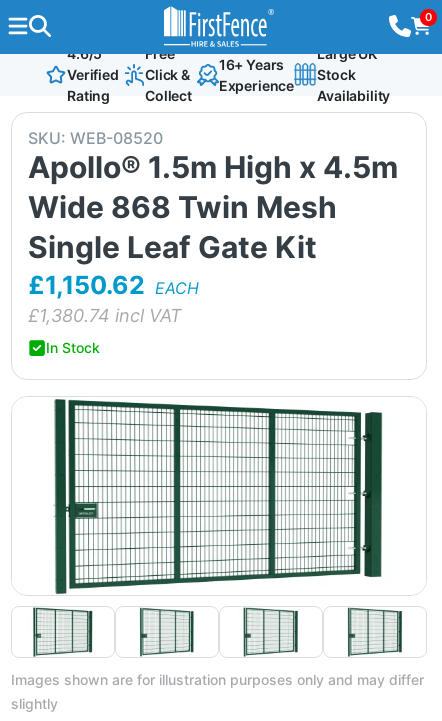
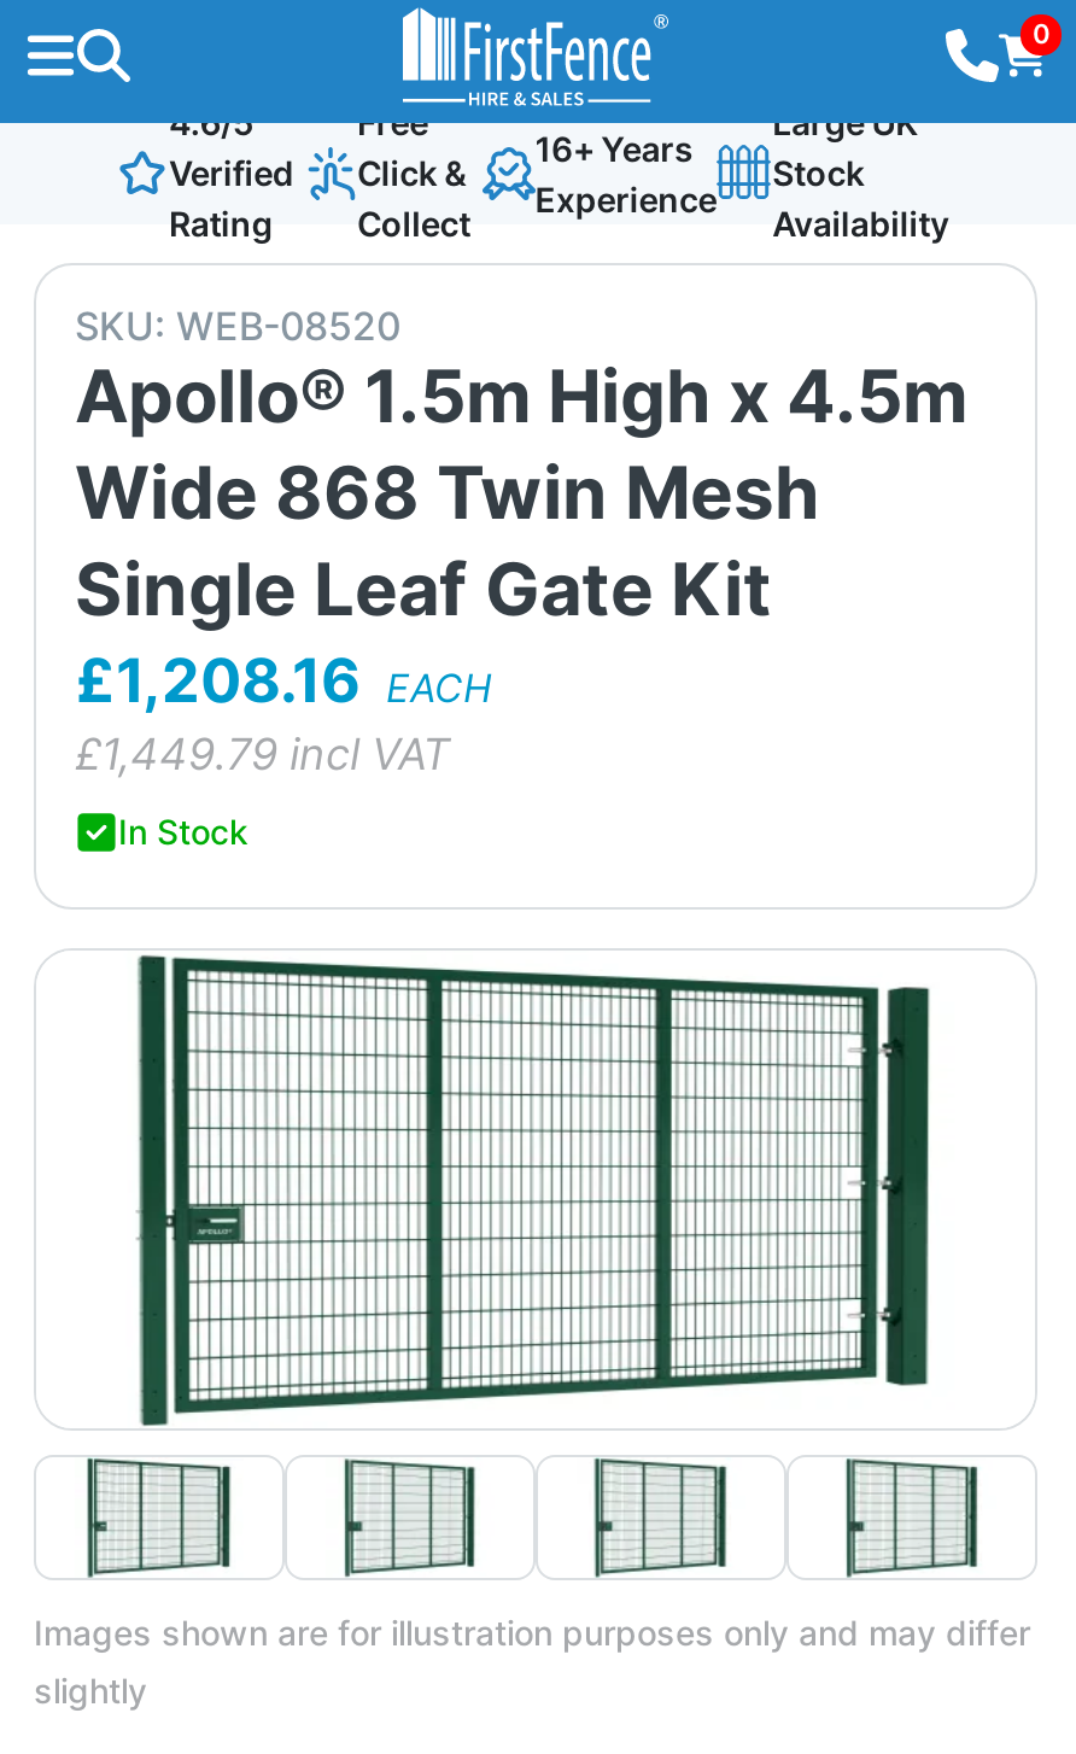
[28,270,199,300] £1,150.62 EACH -> [75,643,492,716] £1,208.16 EACH
[28,305,182,326] £1,380.74 incl VAT -> [75,728,451,778] £1,449.79 incl VAT

